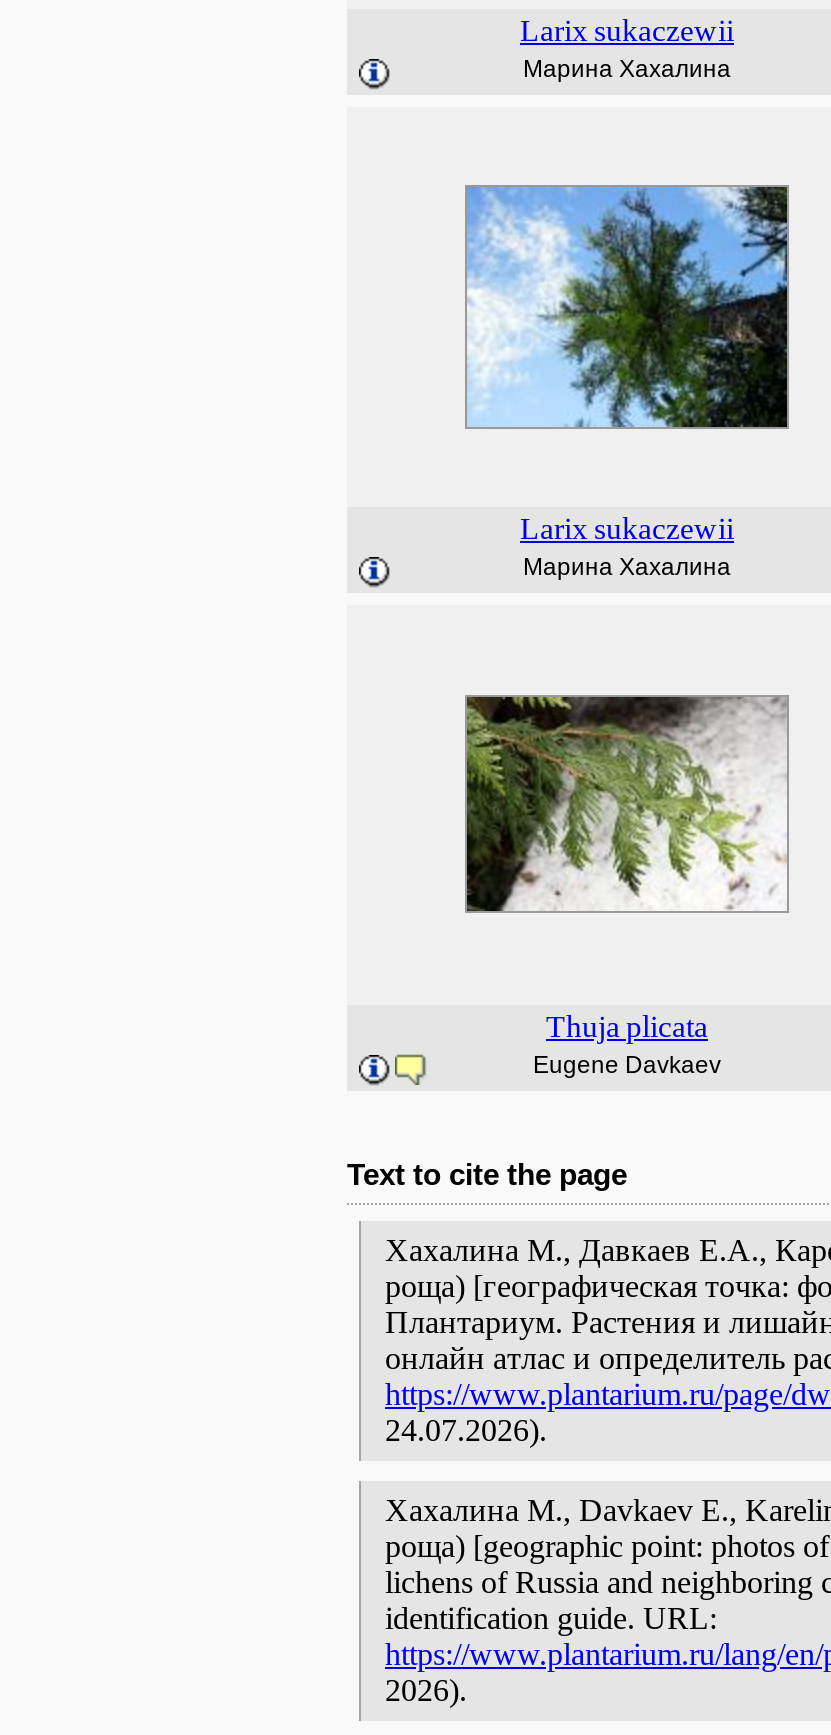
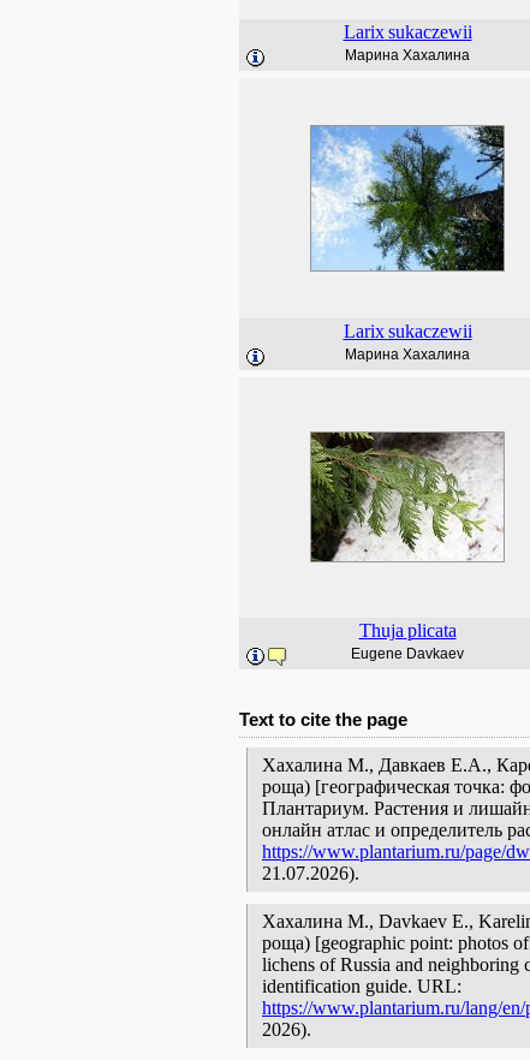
[385,1413,547,1447] 24.07.2026). -> [262,863,359,883] 21.07.2026).

